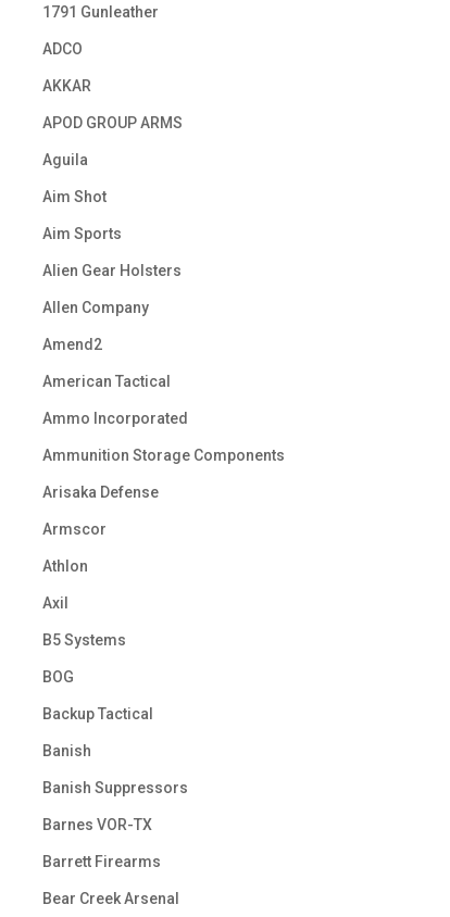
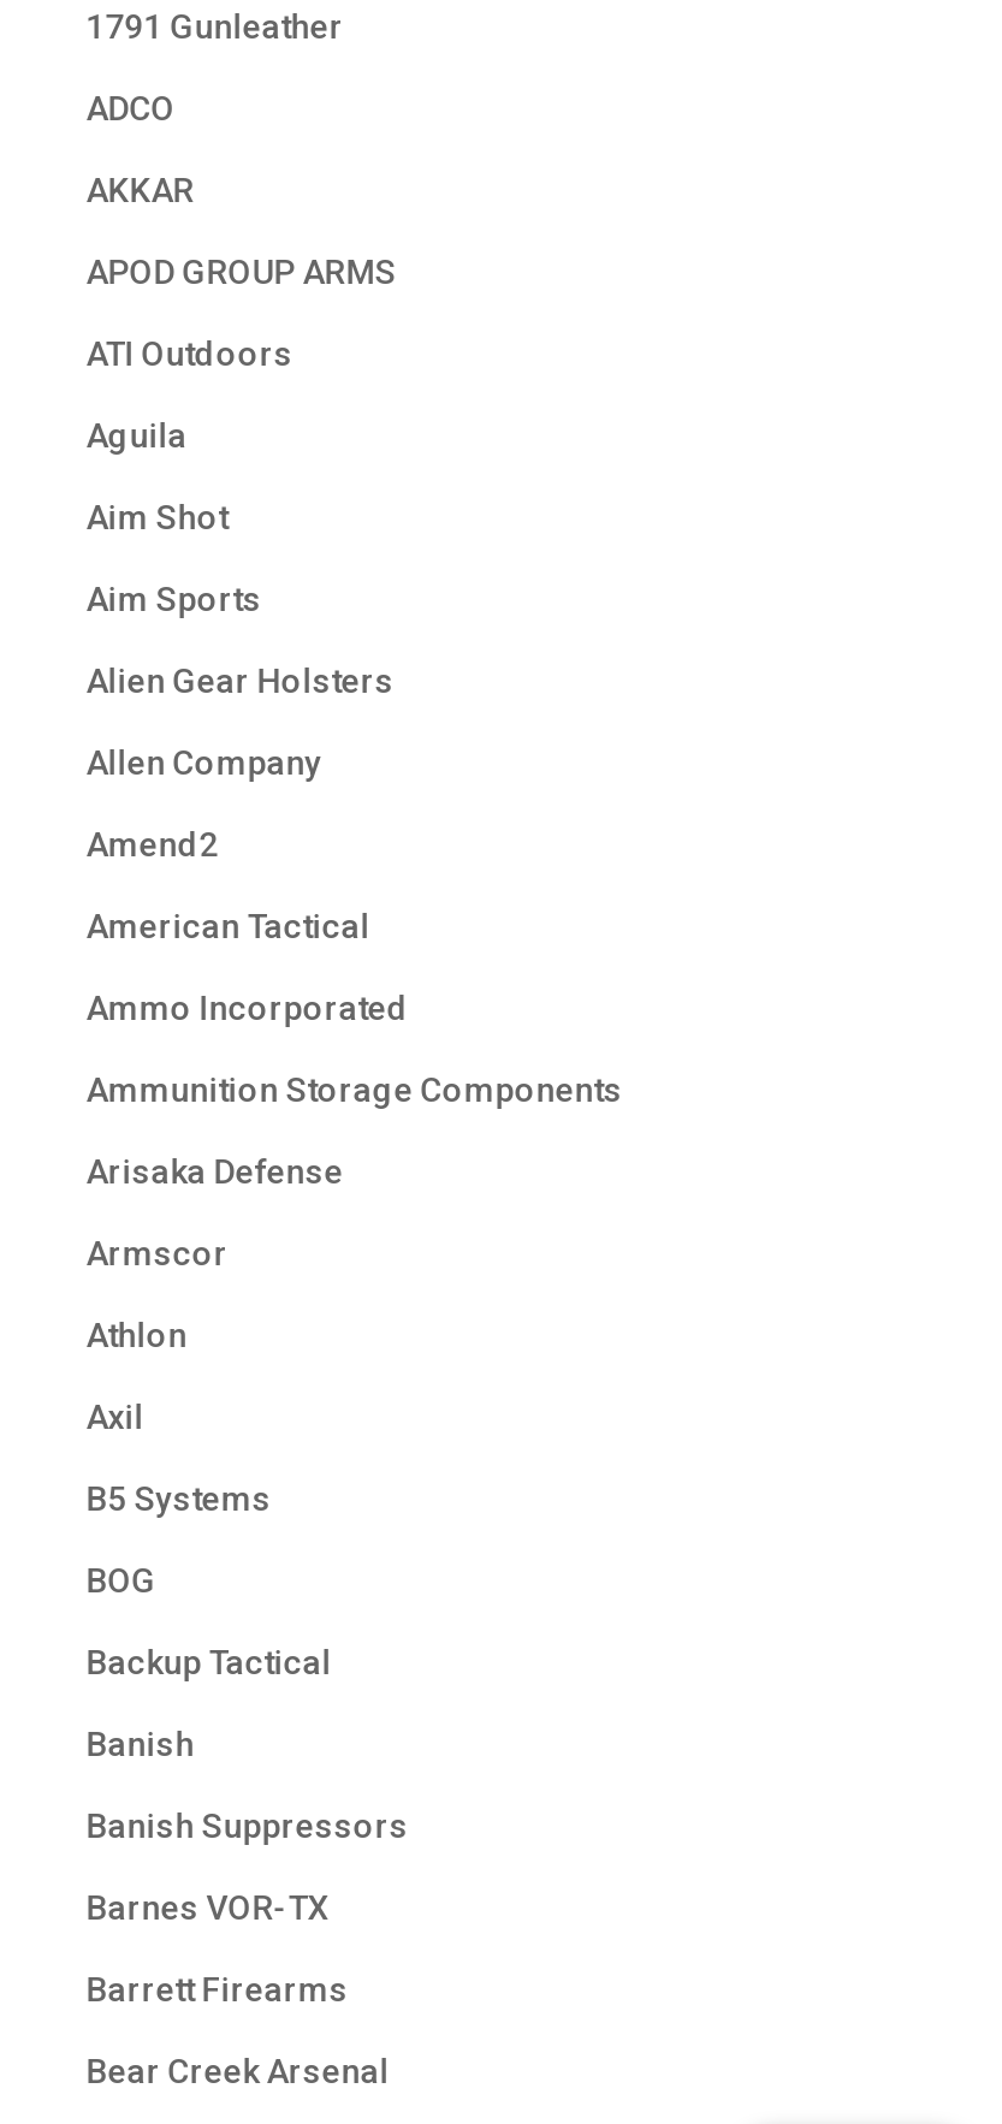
none -> [86,334,293,373] ATI Outdoors

